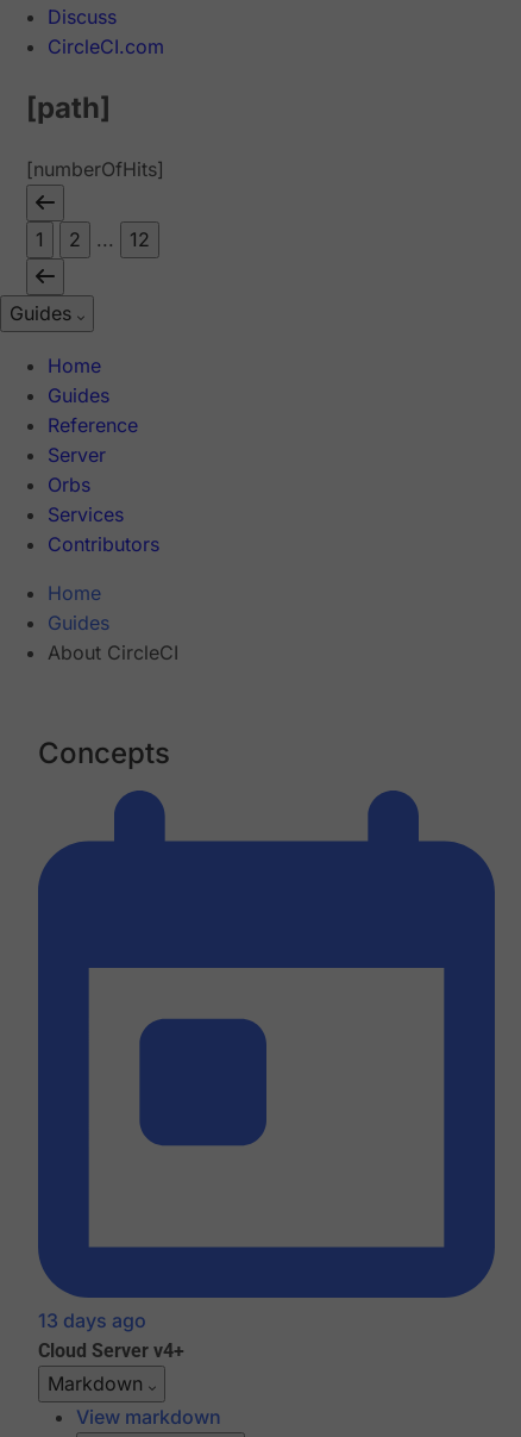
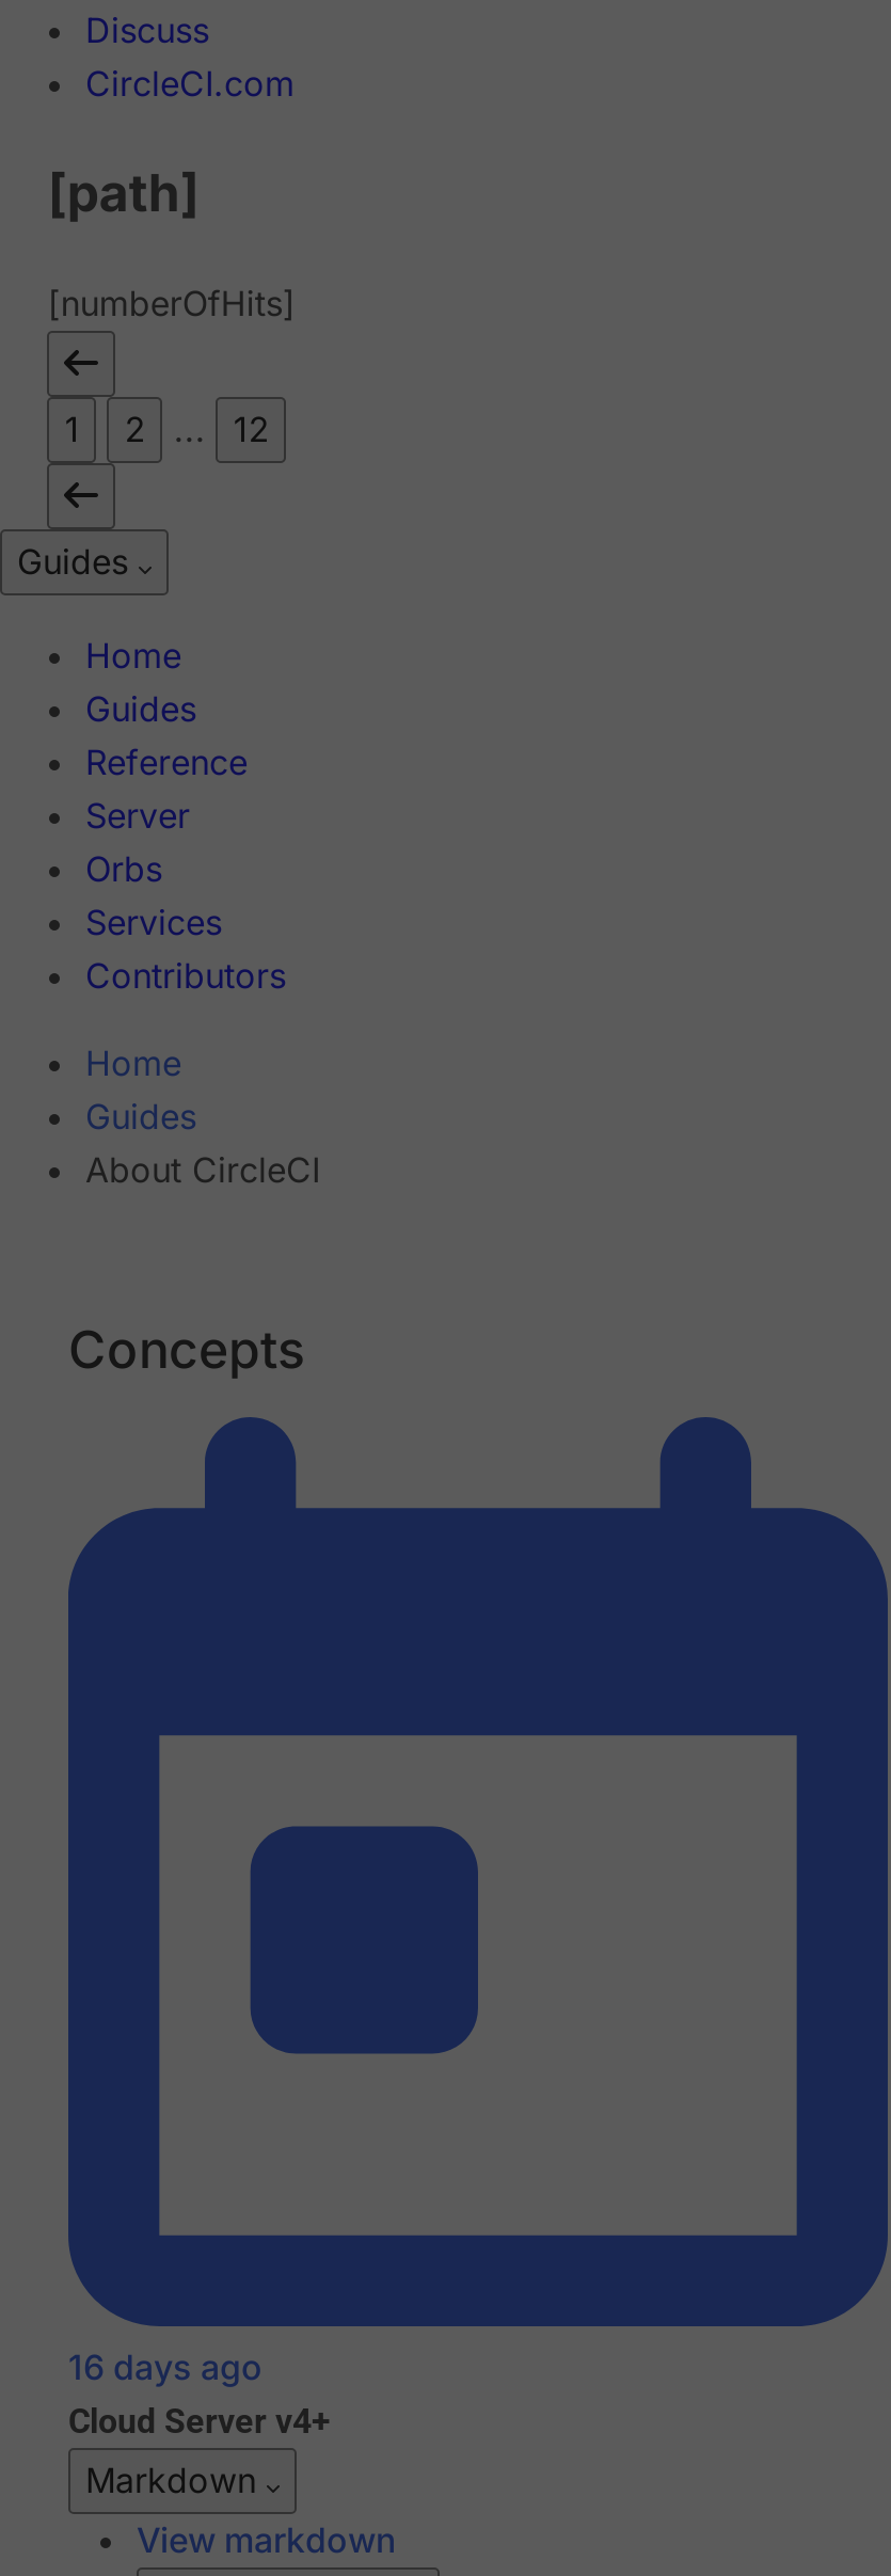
[38,1309,146,1333] 13 days ago -> [68,2347,262,2389] 16 days ago

